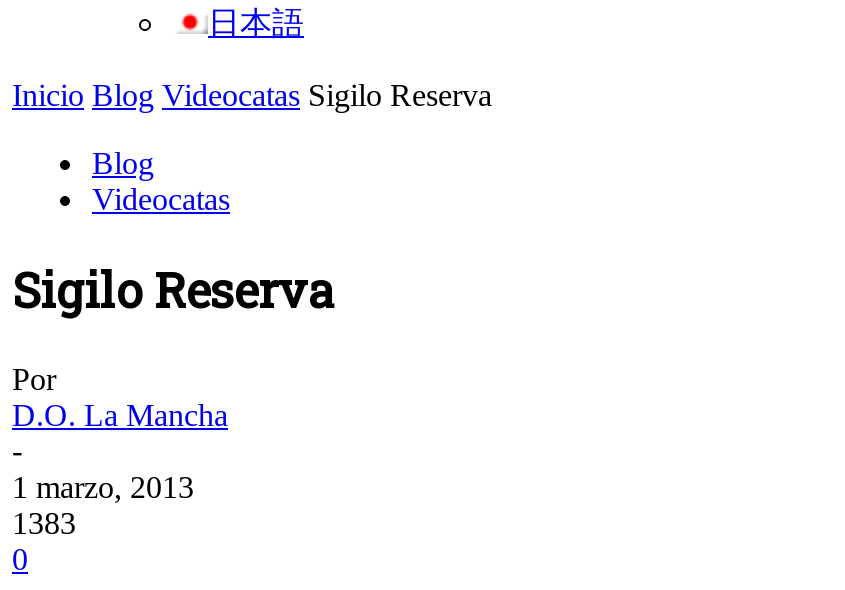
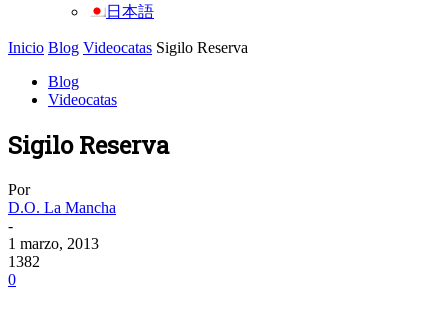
[12,506,76,540] 1383 -> [8,253,40,270] 1382

